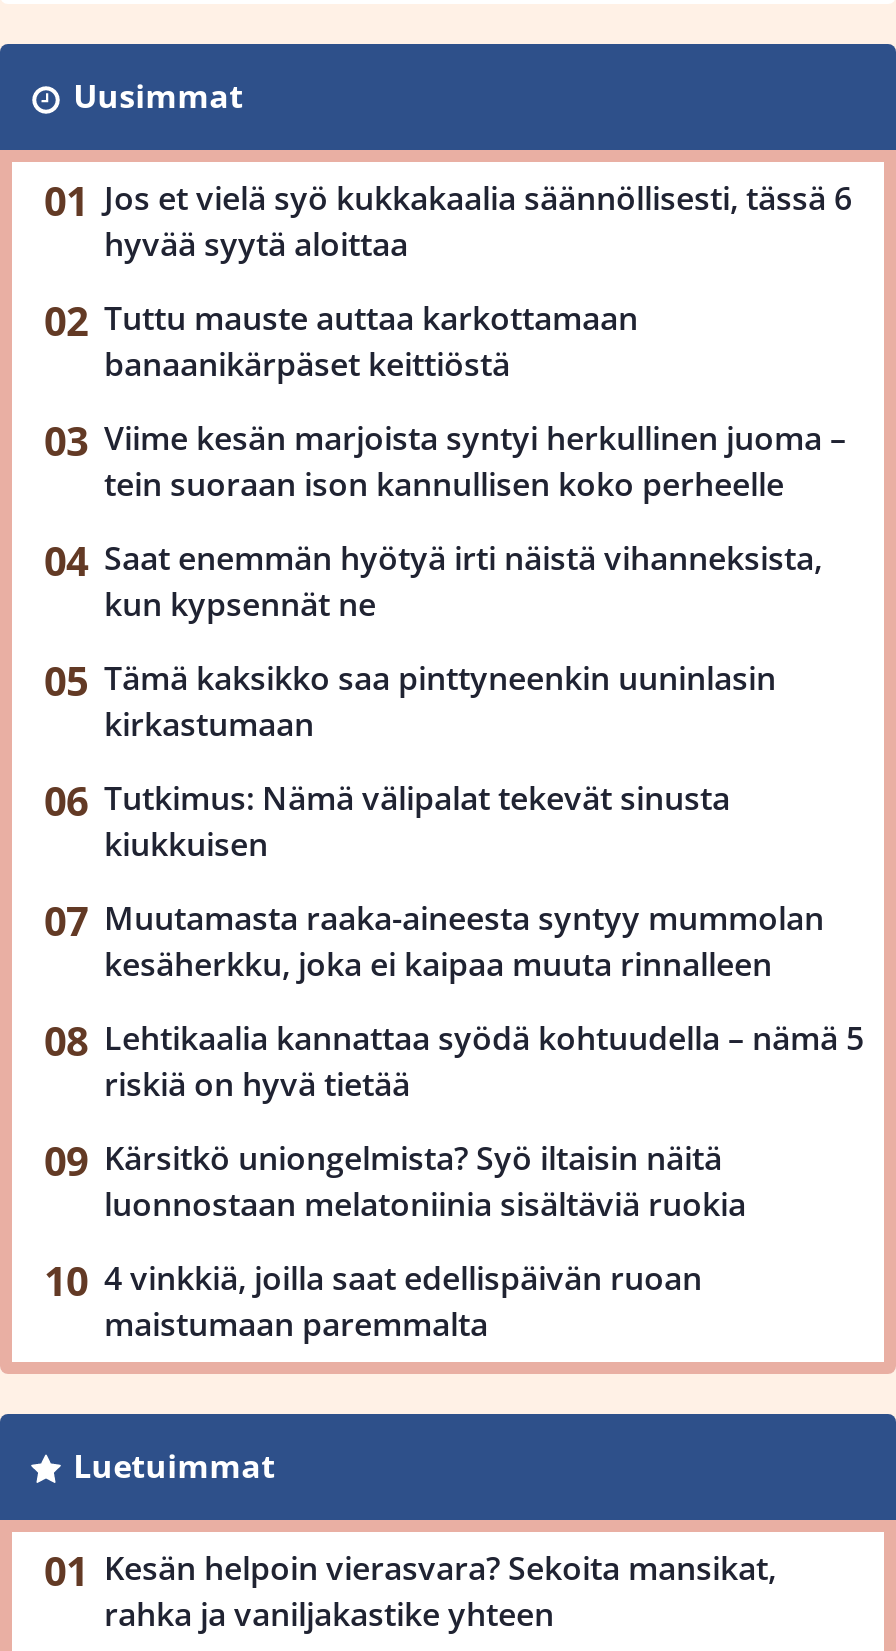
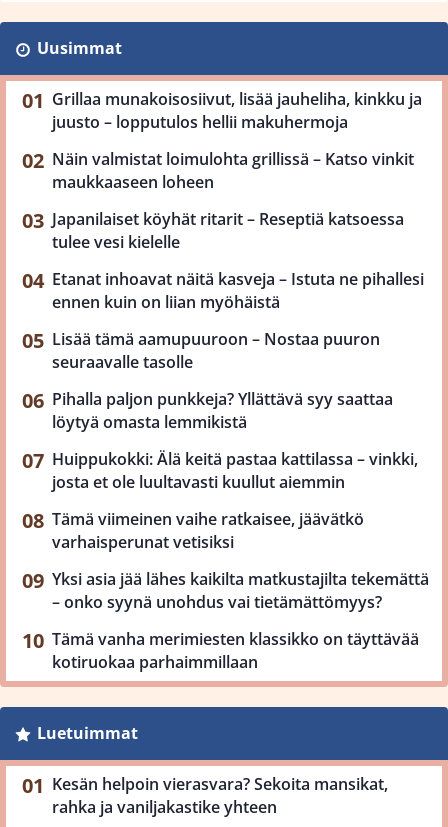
[104,176,852,266] Jos et vielä syö kukkakaalia säännöllisesti, tässä 6 | hyvää syytä aloittaa -> [52,88,422,133] Grillaa munakoisosiivut, lisää jauheliha, kinkku ja | juusto – lopputulos hellii makuhermoja
[104,296,638,386] Tuttu mauste auttaa karkottamaan | banaanikärpäset keittiöstä -> [52,148,414,193] Näin valmistat loimulohta grillissä – Katso vinkit | maukkaaseen loheen
[104,416,846,506] Viime kesän marjoista syntyi herkullinen juoma – | tein suoraan ison kannullisen koko perheelle -> [52,208,404,253] Japanilaiset köyhät ritarit – Reseptiä katsoessa | tulee vesi kielelle
[104,536,822,626] Saat enemmän hyötyä irti näistä vihanneksista, | kun kypsennät ne -> [52,268,424,313] Etanat inhoavat näitä kasveja – Istuta ne pihallesi | ennen kuin on liian myöhäistä
[104,656,776,746] Tämä kaksikko saa pinttyneenkin uuninlasin | kirkastumaan -> [52,328,380,373] Lisää tämä aamupuuroon – Nostaa puuron | seuraavalle tasolle
[104,776,730,866] Tutkimus: Nämä välipalat tekevät sinusta | kiukkuisen -> [52,388,393,433] Pihalla paljon punkkeja? Yllättävä syy saattaa | löytyä omasta lemmikistä
[104,896,824,986] Muutamasta raaka-aineesta syntyy mummolan | kesäherkku, joka ei kaipaa muuta rinnalleen -> [52,448,418,493] Huippukokki: Älä keitä pastaa kattilassa – vinkki, | josta et ole luultavasti kuullut aiemmin
[104,1016,864,1106] Lehtikaalia kannattaa syödä kohtuudella – nämä 5 | riskiä on hyvä tietää -> [52,508,364,553] Tämä viimeinen vaihe ratkaisee, jäävätkö | varhaisperunat vetisiksi
[104,1136,746,1226] Kärsitkö uniongelmista? Syö iltaisin näitä | luonnostaan melatoniinia sisältäviä ruokia -> [52,568,429,613] Yksi asia jää lähes kaikilta matkustajilta tekemättä | – onko syynä unohdus vai tietämättömyys?
[104,1256,702,1346] 4 vinkkiä, joilla saat edellispäivän ruoan | maistumaan paremmalta -> [52,628,419,673] Tämä vanha merimiesten klassikko on täyttävää | kotiruokaa parhaimmillaan

